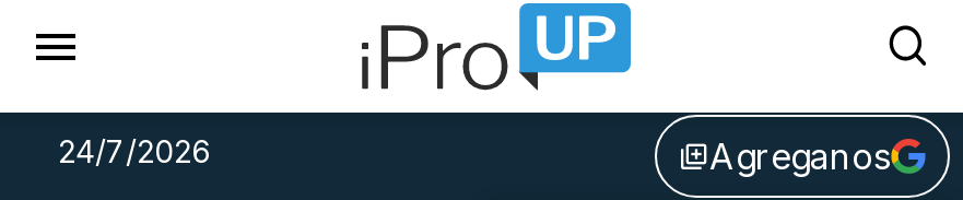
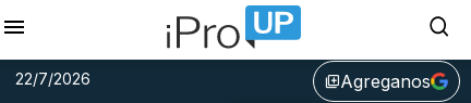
[58,132,211,169] 24/7/2026 -> [15,69,90,88] 22/7/2026

